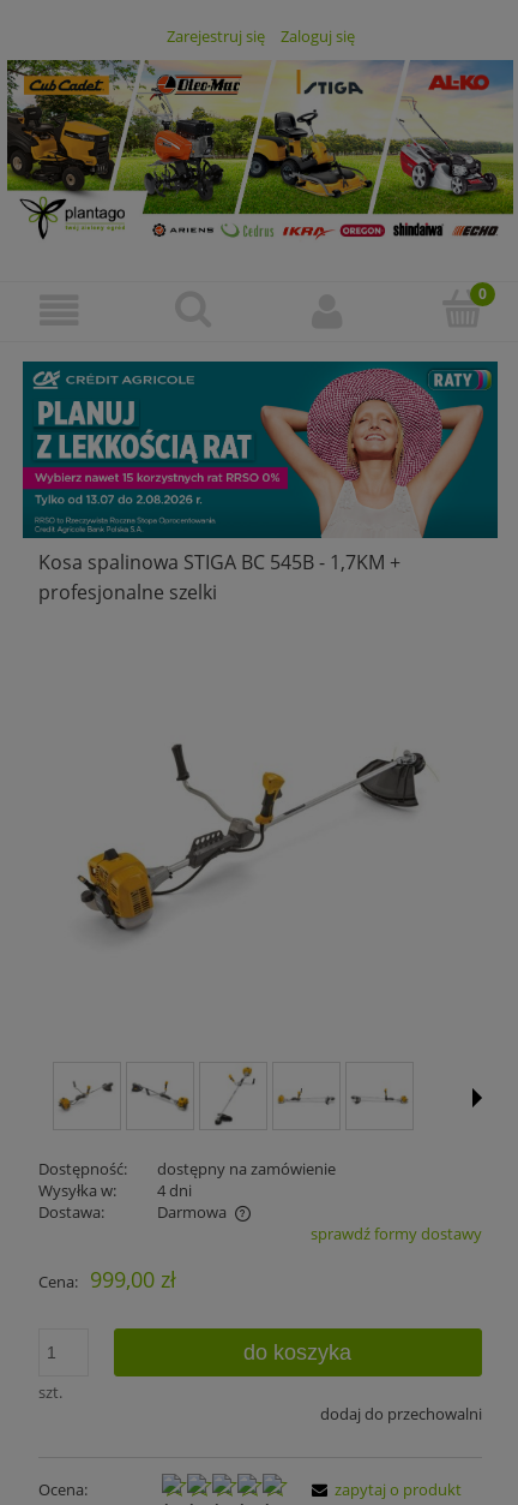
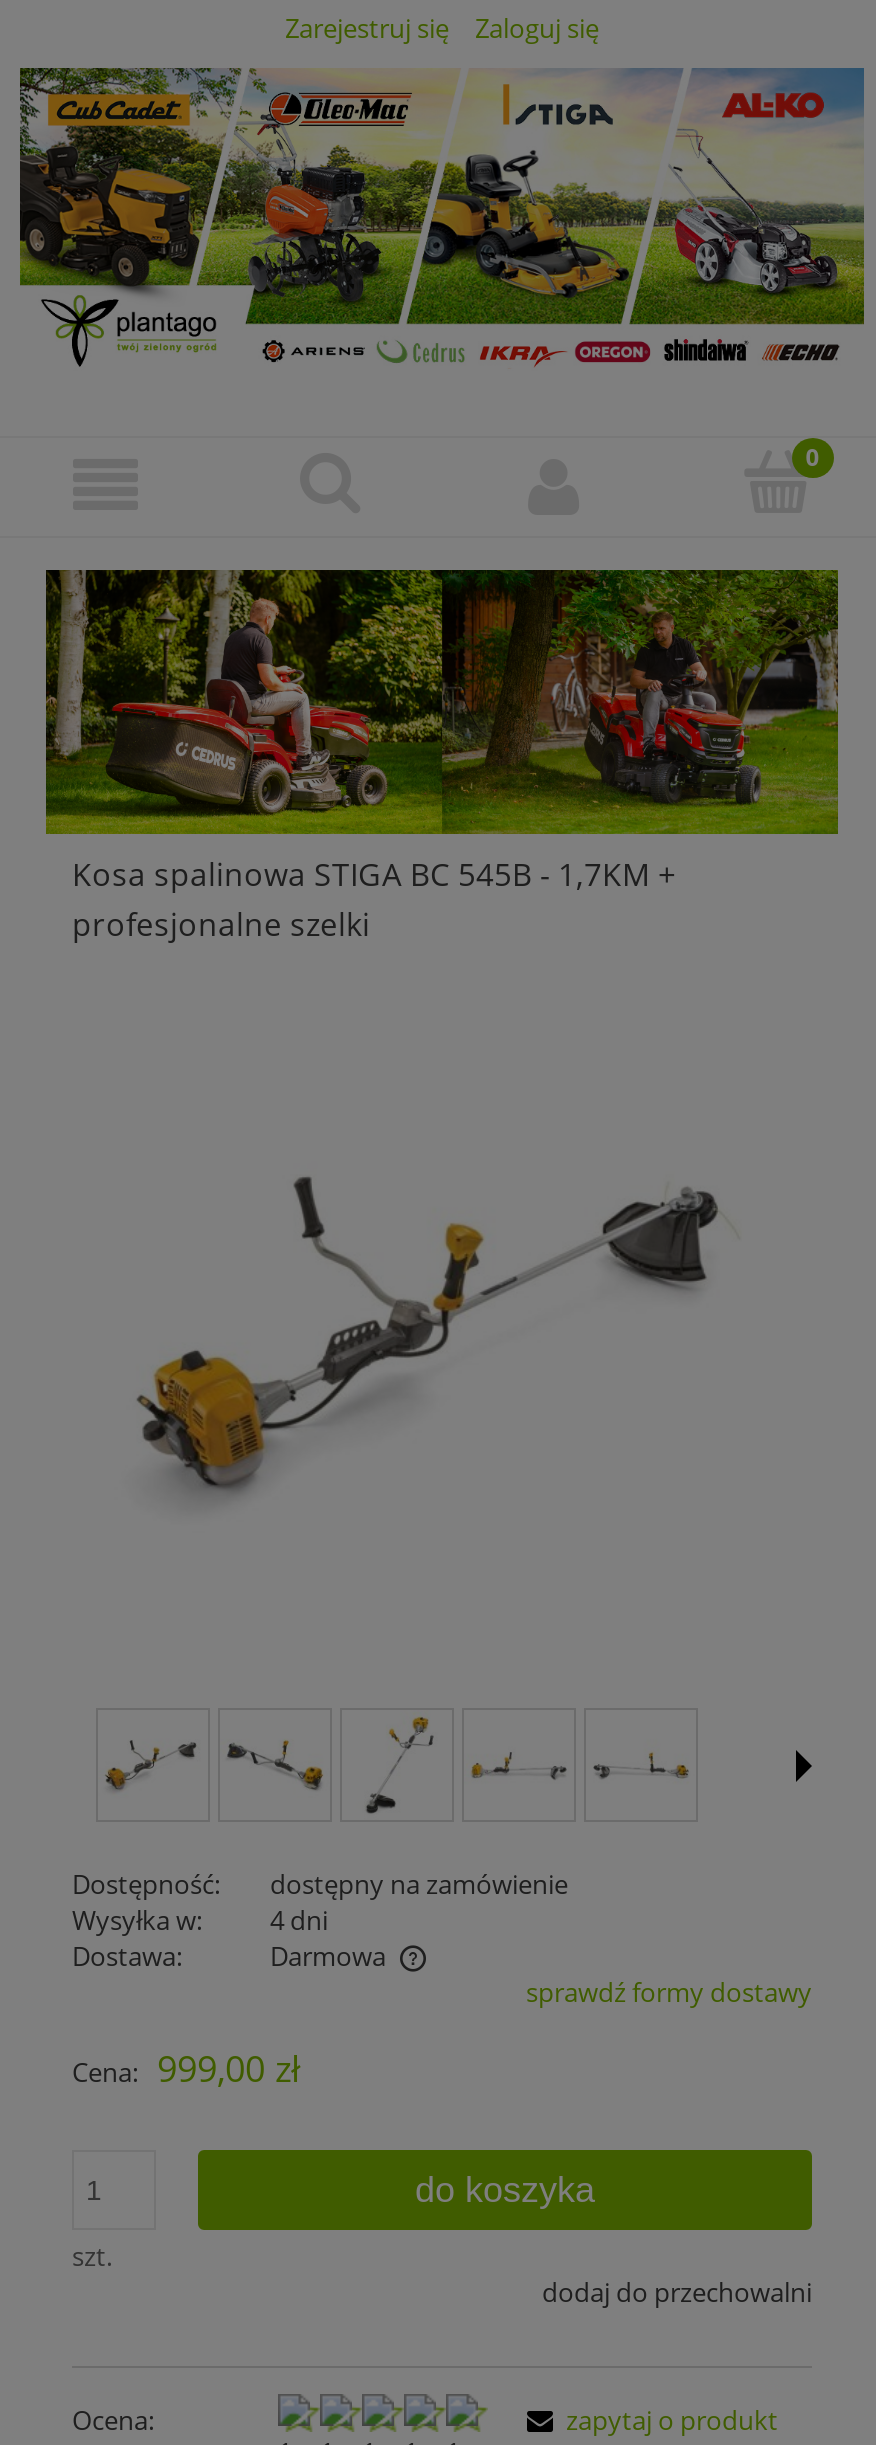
[22,360,499,539] [image] -> [44,568,840,836] [image]

